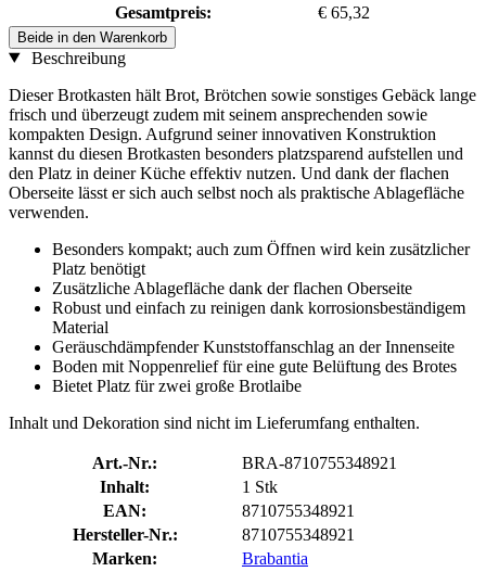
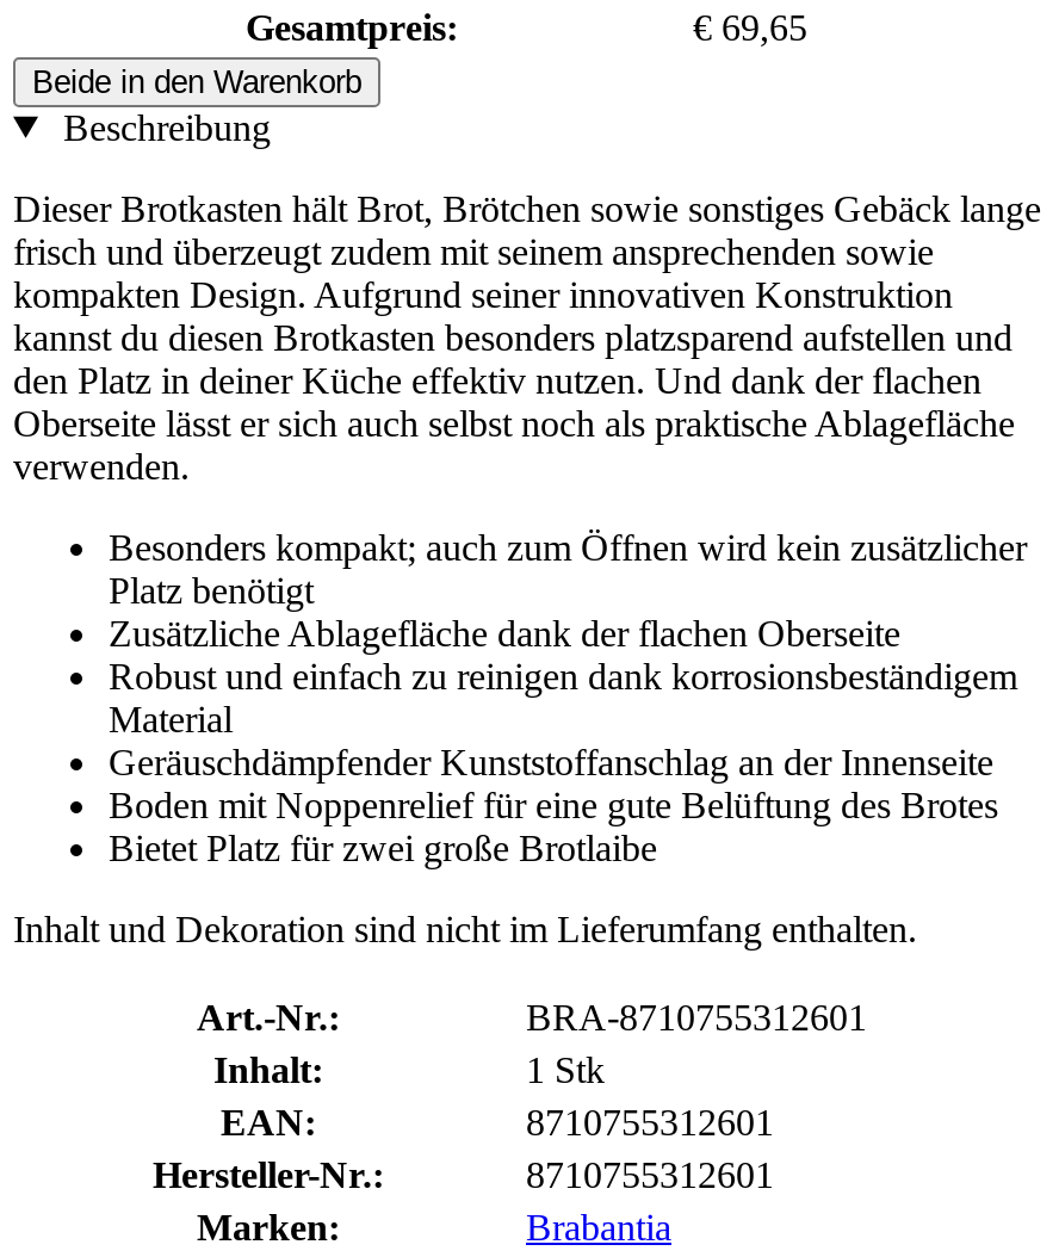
[318,3,370,21] € 65,32 -> [693,6,807,47] € 69,65
[242,453,397,472] BRA-8710755348921 -> [526,996,867,1037] BRA-8710755312601
[242,501,355,520] 8710755348921 -> [526,1101,774,1142] 8710755312601
[242,525,355,543] 8710755348921 -> [526,1154,774,1194] 8710755312601

